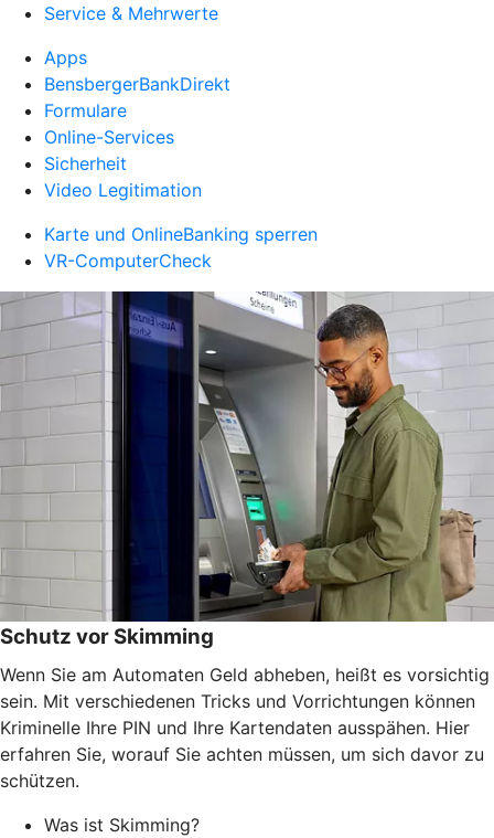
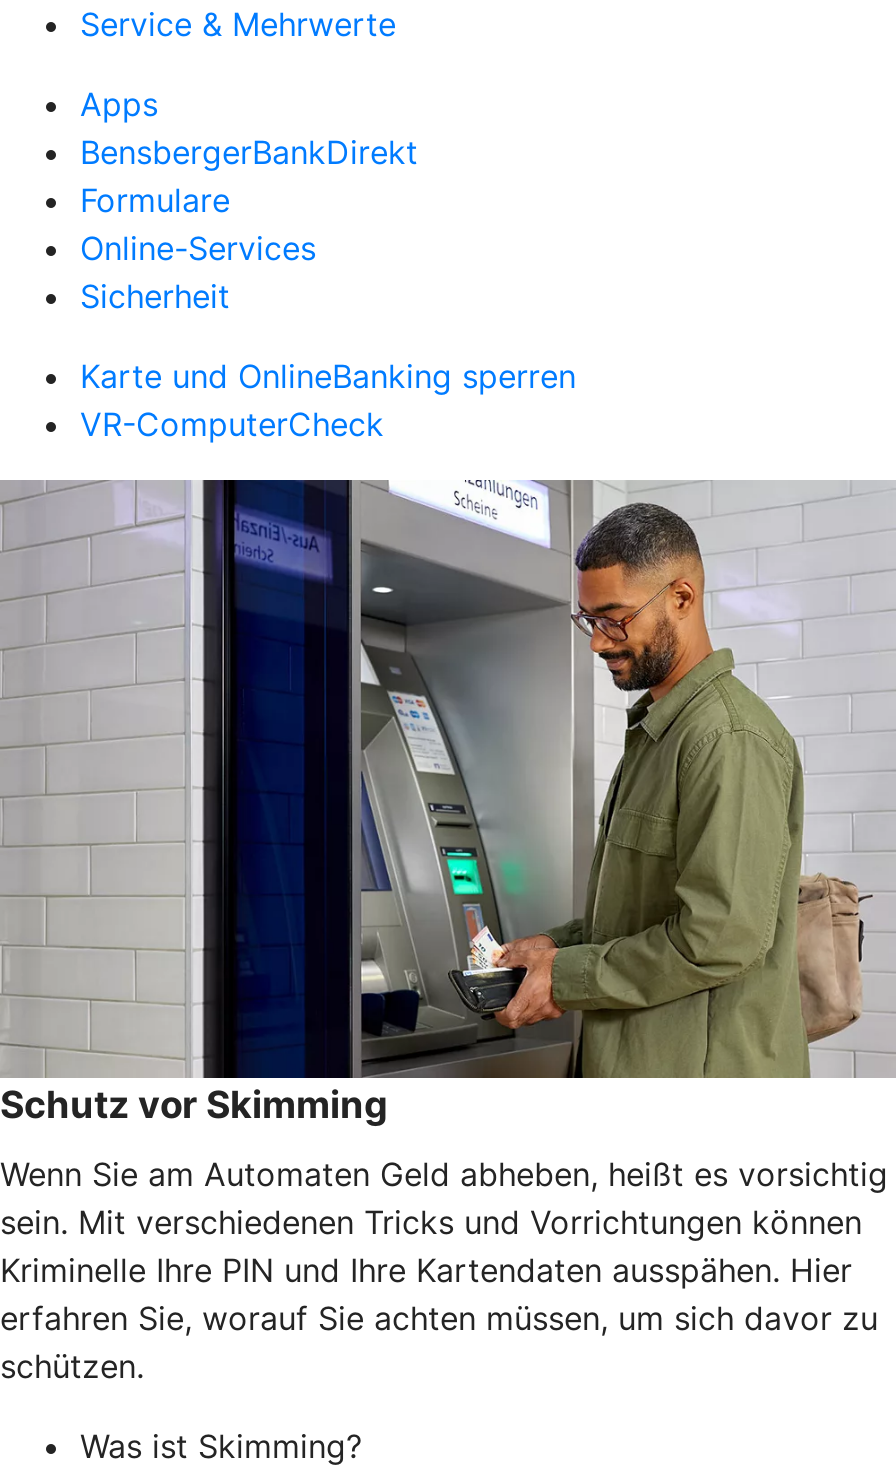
[44,179,202,201] Video Legitimation -> none

